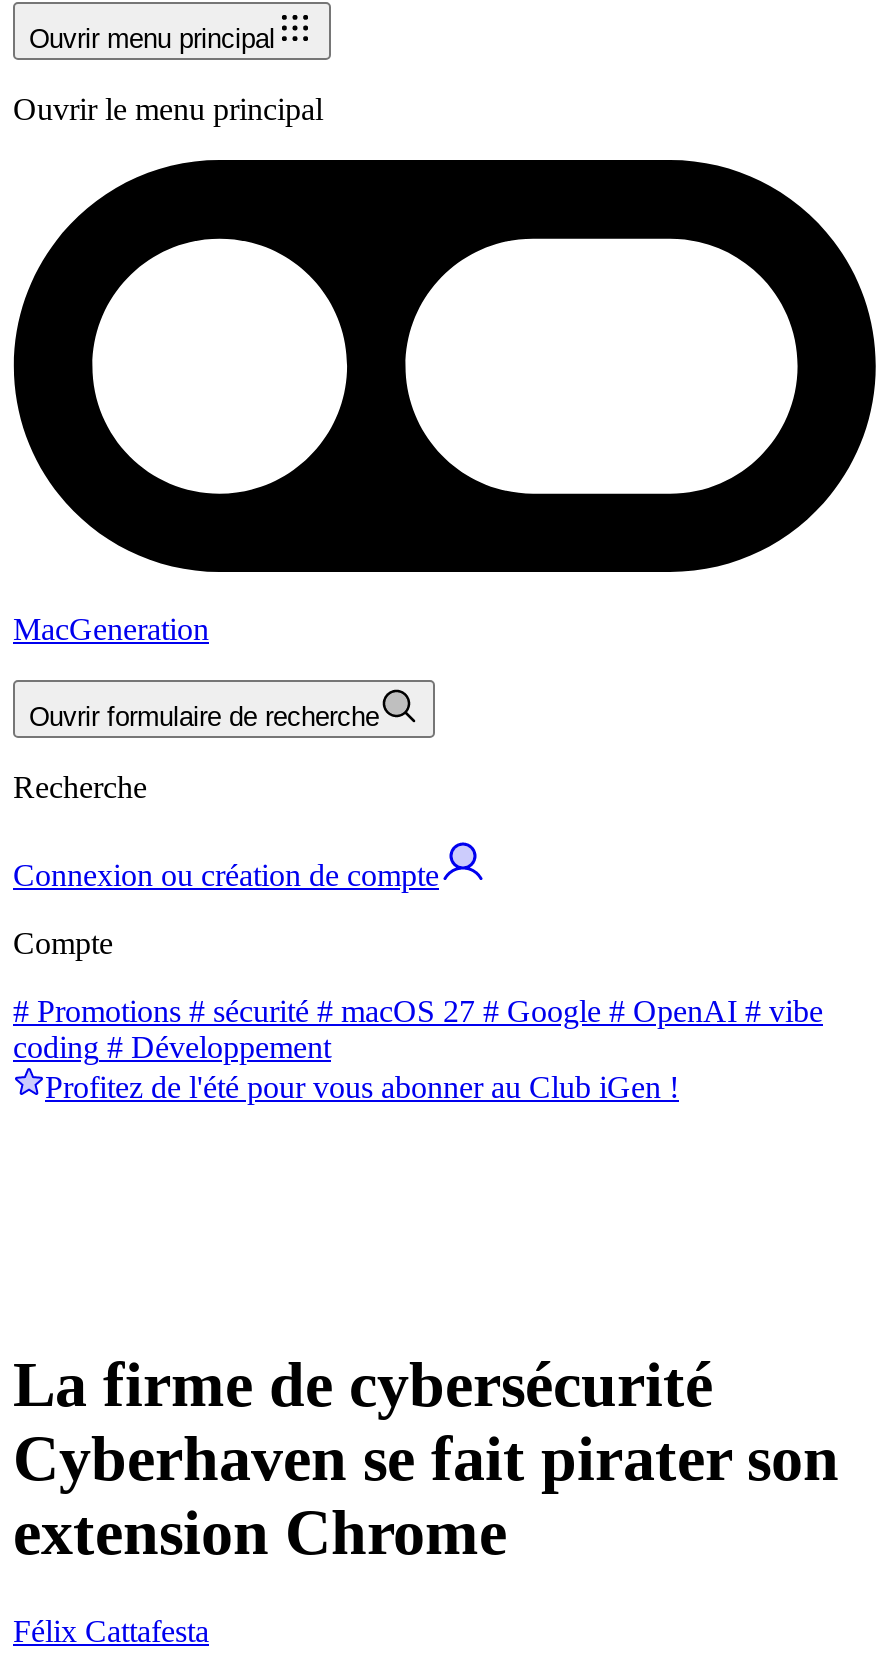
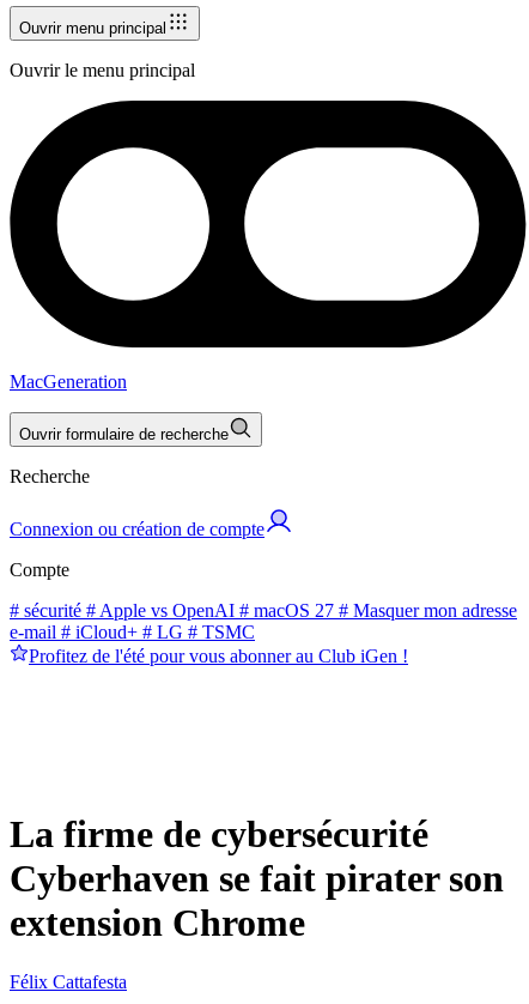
[13,993,823,1063] # Promotions # sécurité # macOS 27 # Google # OpenAI # vibe | coding # Développement -> [10,600,517,642] # sécurité # Apple vs OpenAI # macOS 27 # Masquer mon adresse | e-mail # iCloud+ # LG # TSMC

